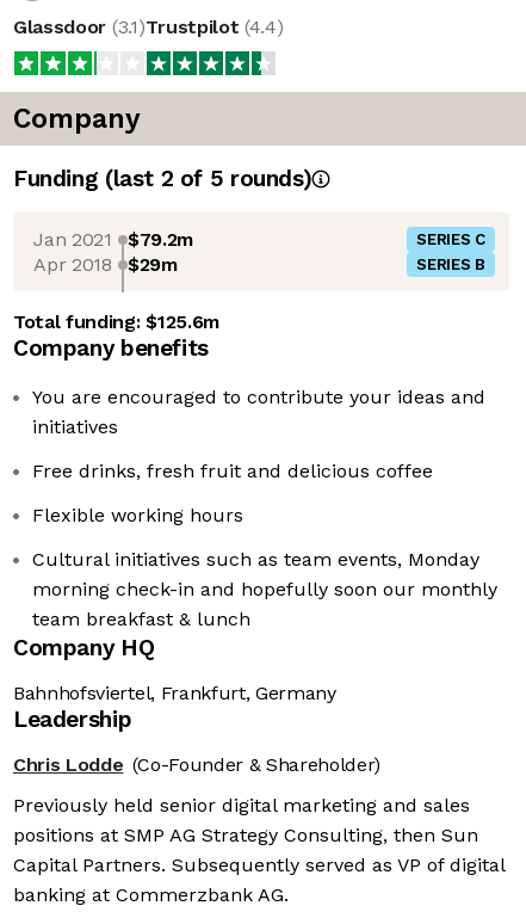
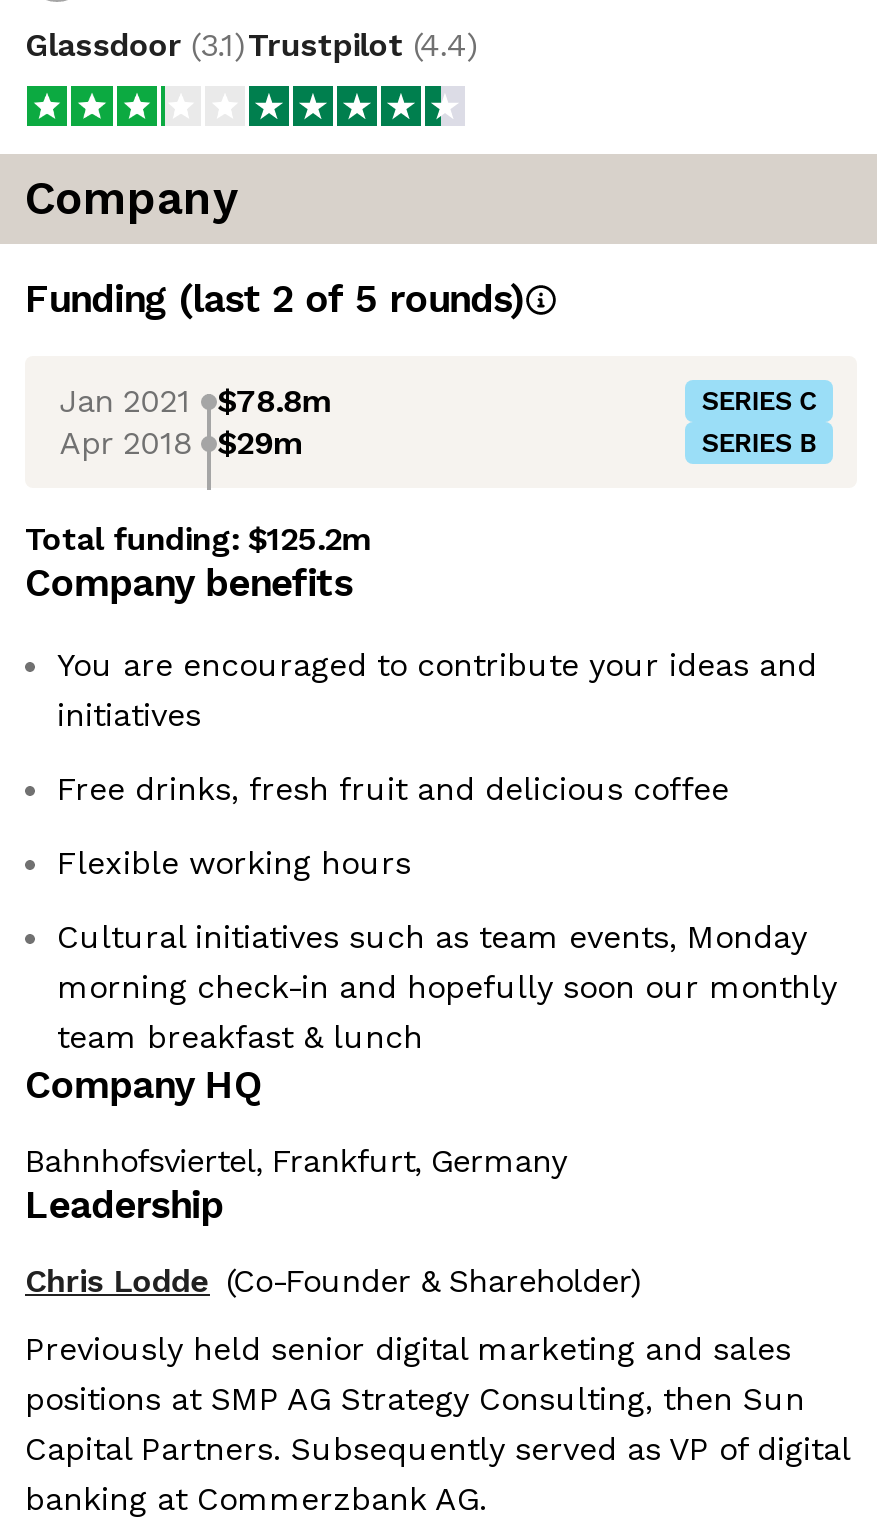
[34,227,193,250] Jan 2021 $79.2m -> [60,381,329,419] Jan 2021 $78.8m
[13,310,219,333] Total funding: $125.6m -> [25,520,369,558] Total funding: $125.2m

